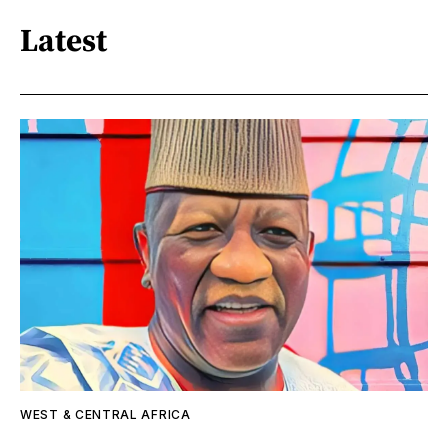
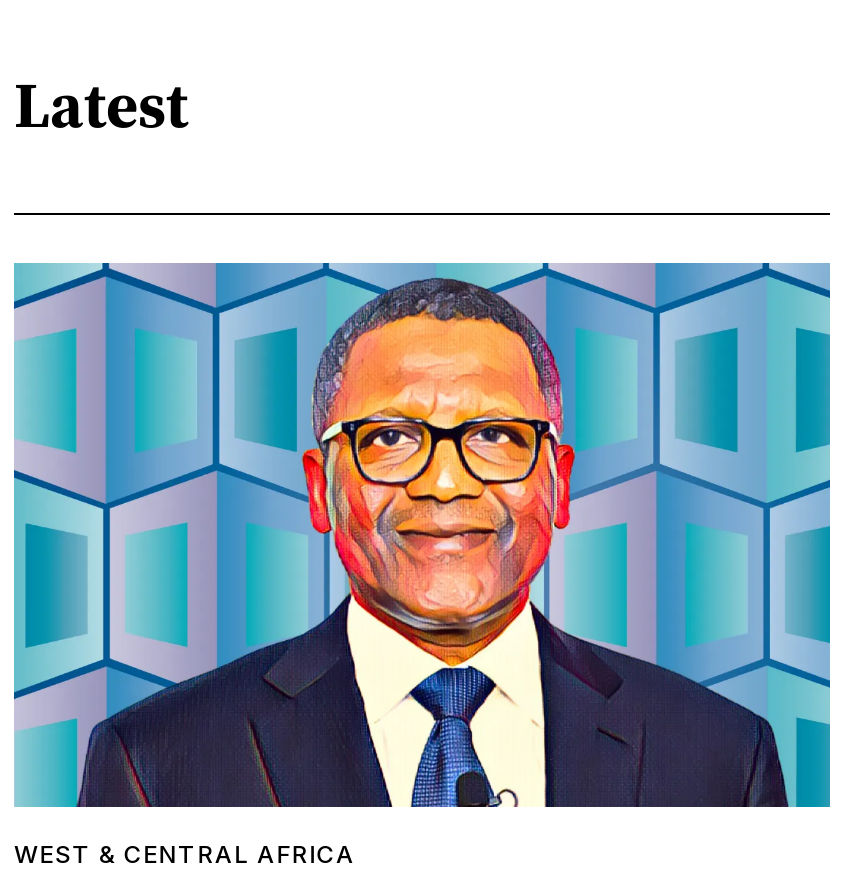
[19,118,429,392] [image] -> [12,261,832,809] [image]

